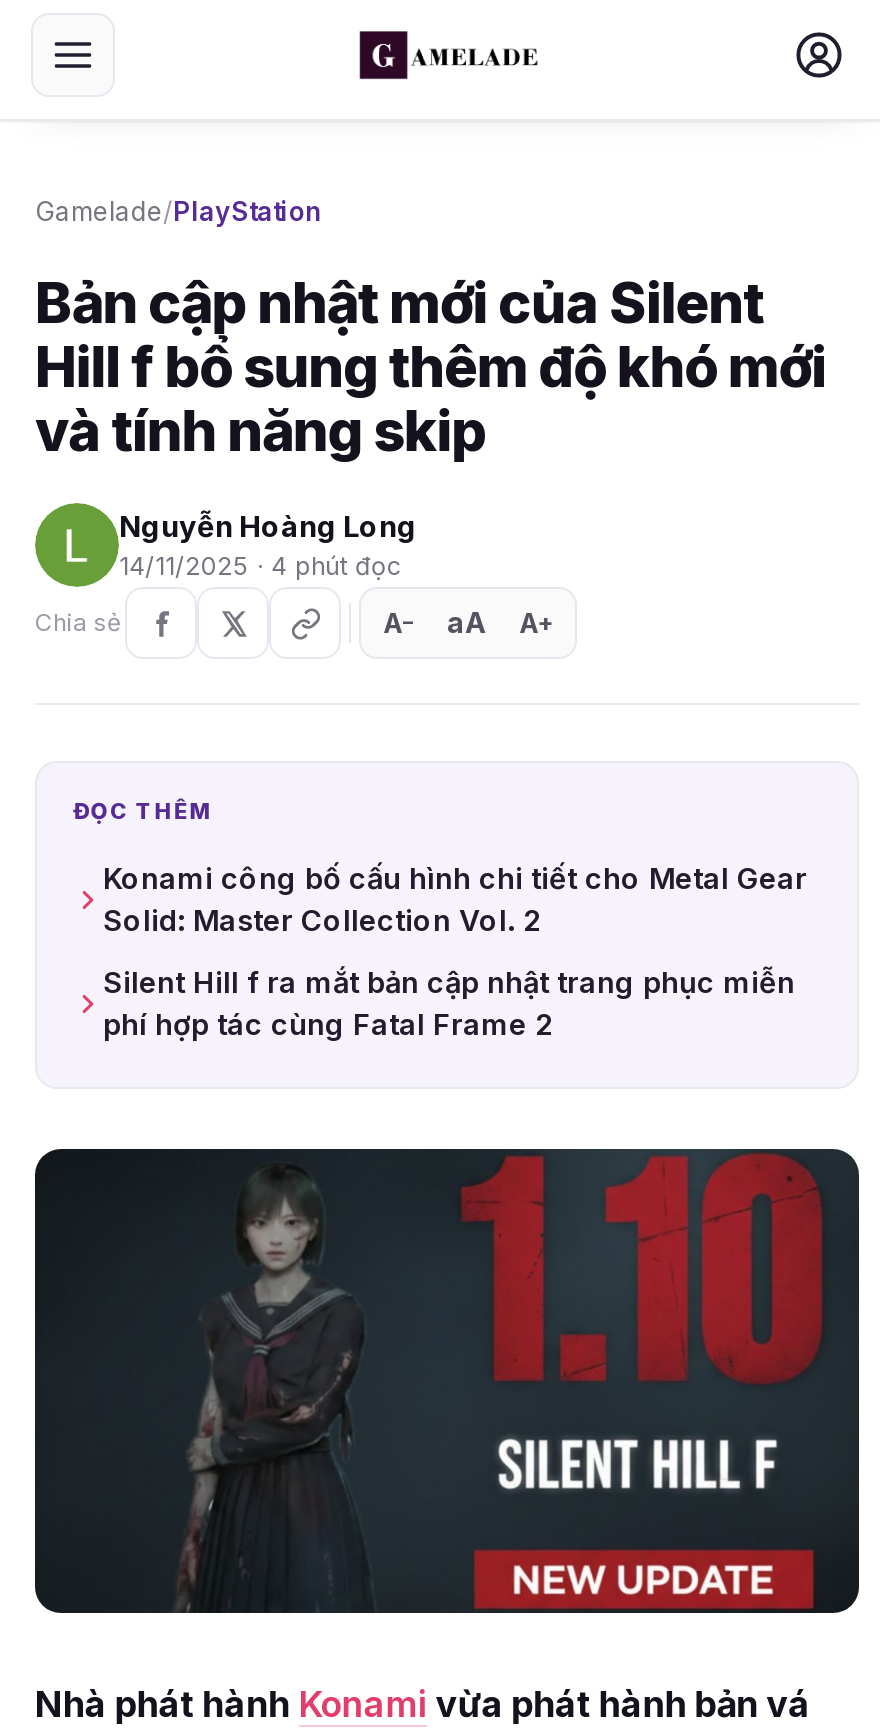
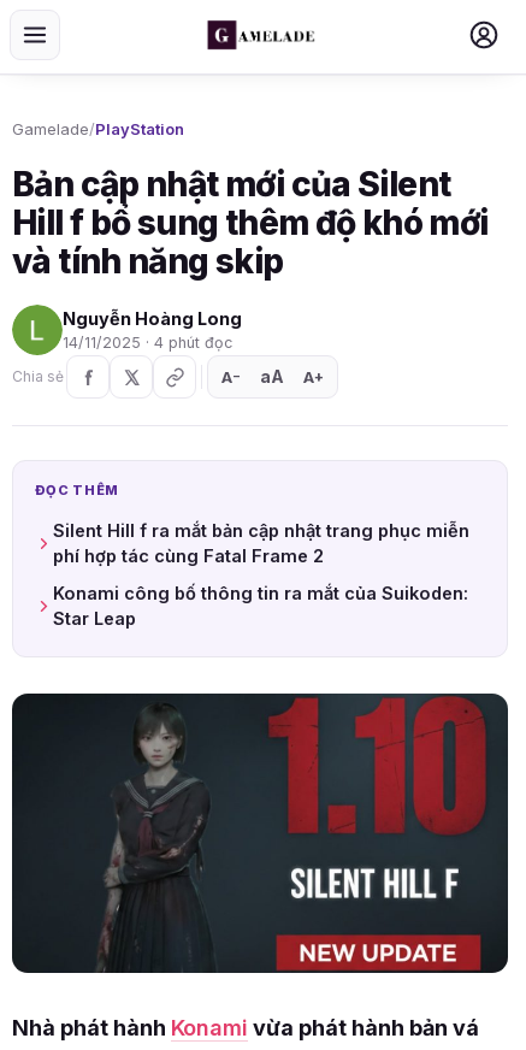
[103,861,807,937] Konami công bố cấu hình chi tiết cho Metal Gear | Solid: Master Collection Vol. 2 -> none
moved [103,965,795,1041] -> [53,520,469,566]: Silent Hill f ra mắt bản cập nhật trang phục miễn | phí hợp tác cùng Fatal Frame 2
none -> [53,583,468,629] Konami công bố thông tin ra mắt của Suikoden: | Star Leap

